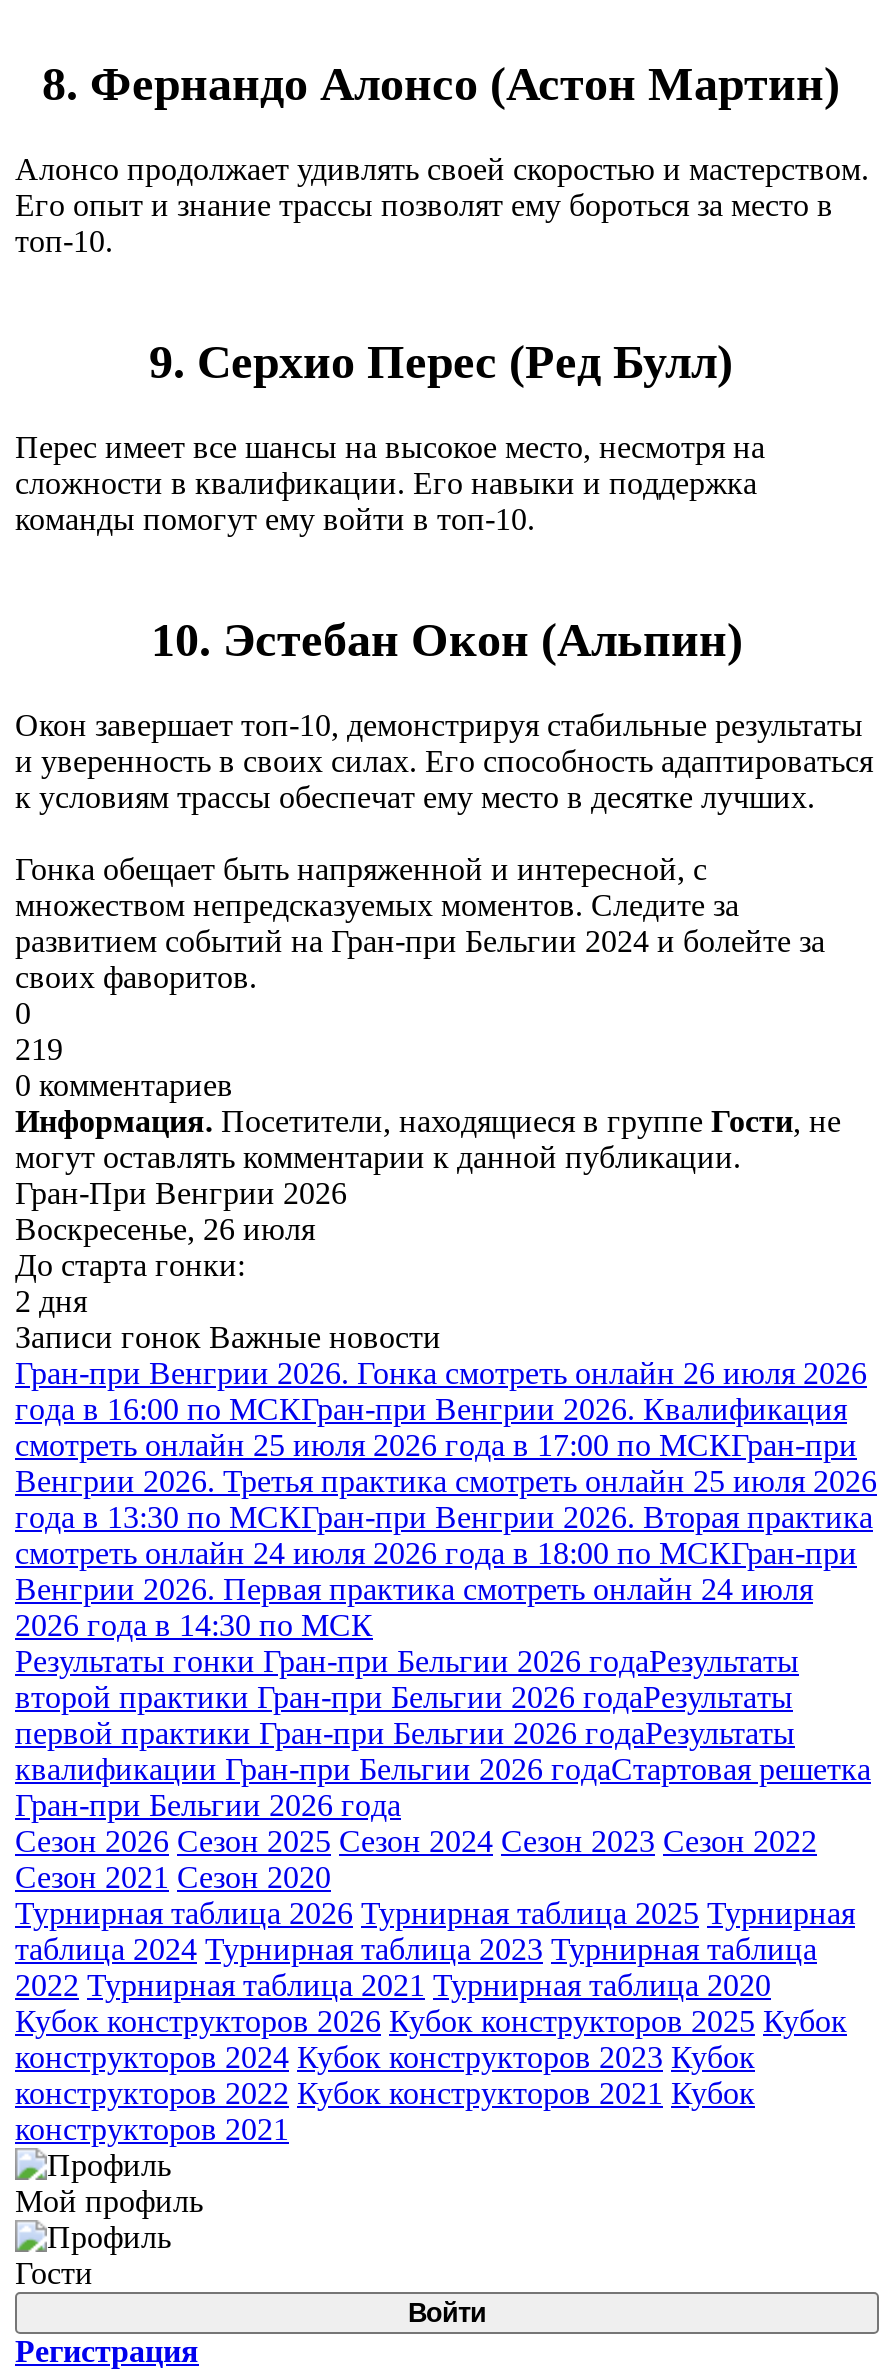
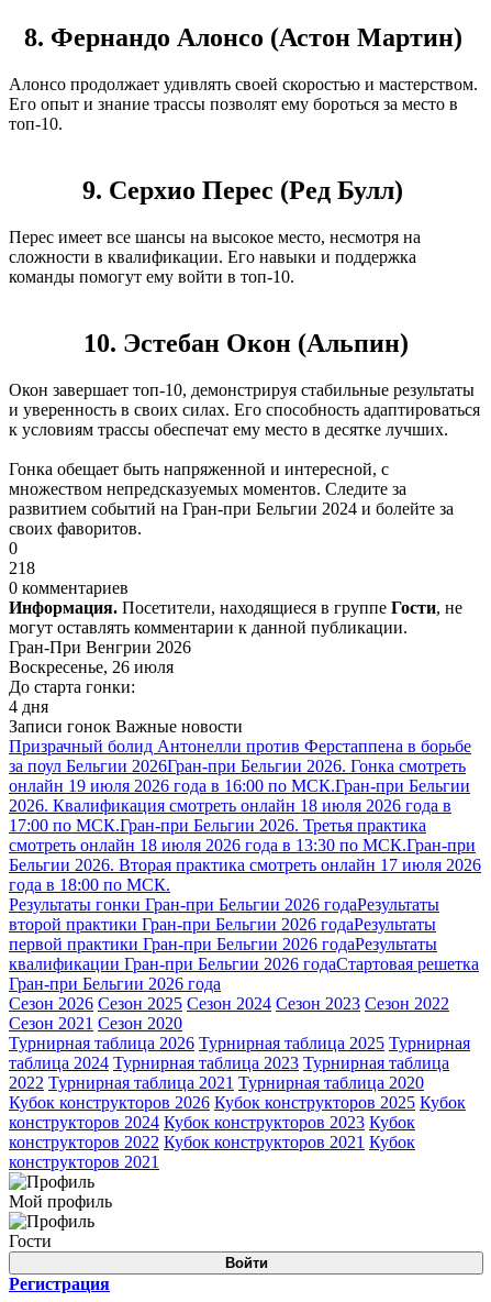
[15,1031,63,1065] 219 -> [9,558,35,577] 218
[15,1283,87,1317] 2 дня -> [9,697,48,715] 4 дня
[15,1355,877,1641] Гран-при Венгрии 2026. Гонка смотреть онлайн 26 июля 2026 | года в 16:00 по МСКГран-при Венгрии 2026. Квалификация | смотреть онлайн 25 июля 2026 года в 17:00 по МСКГран-при | Венгрии 2026. Третья практика смотреть онлайн 25 июля 2026 | года в 13:30 по МСКГран-при Венгрии 2026. Вторая практика | смотреть онлайн 24 июля 2026 года в 18:00 по МСКГран-при | Венгрии 2026. Первая практика смотреть онлайн 24 июля | 2026 года в 14:30 по МСК -> [9,736,481,893] Призрачный болид Антонелли против Ферстаппена в борьбе | за поул Бельгии 2026Гран-при Бельгии 2026. Гонка смотреть | онлайн 19 июля 2026 года в 16:00 по МСК.Гран-при Бельгии | 2026. Квалификация смотреть онлайн 18 июля 2026 года в | 17:00 по МСК.Гран-при Бельгии 2026. Третья практика | смотреть онлайн 18 июля 2026 года в 13:30 по МСК.Гран-при | Бельгии 2026. Вторая практика смотреть онлайн 17 июля 2026 | года в 18:00 по МСК.

